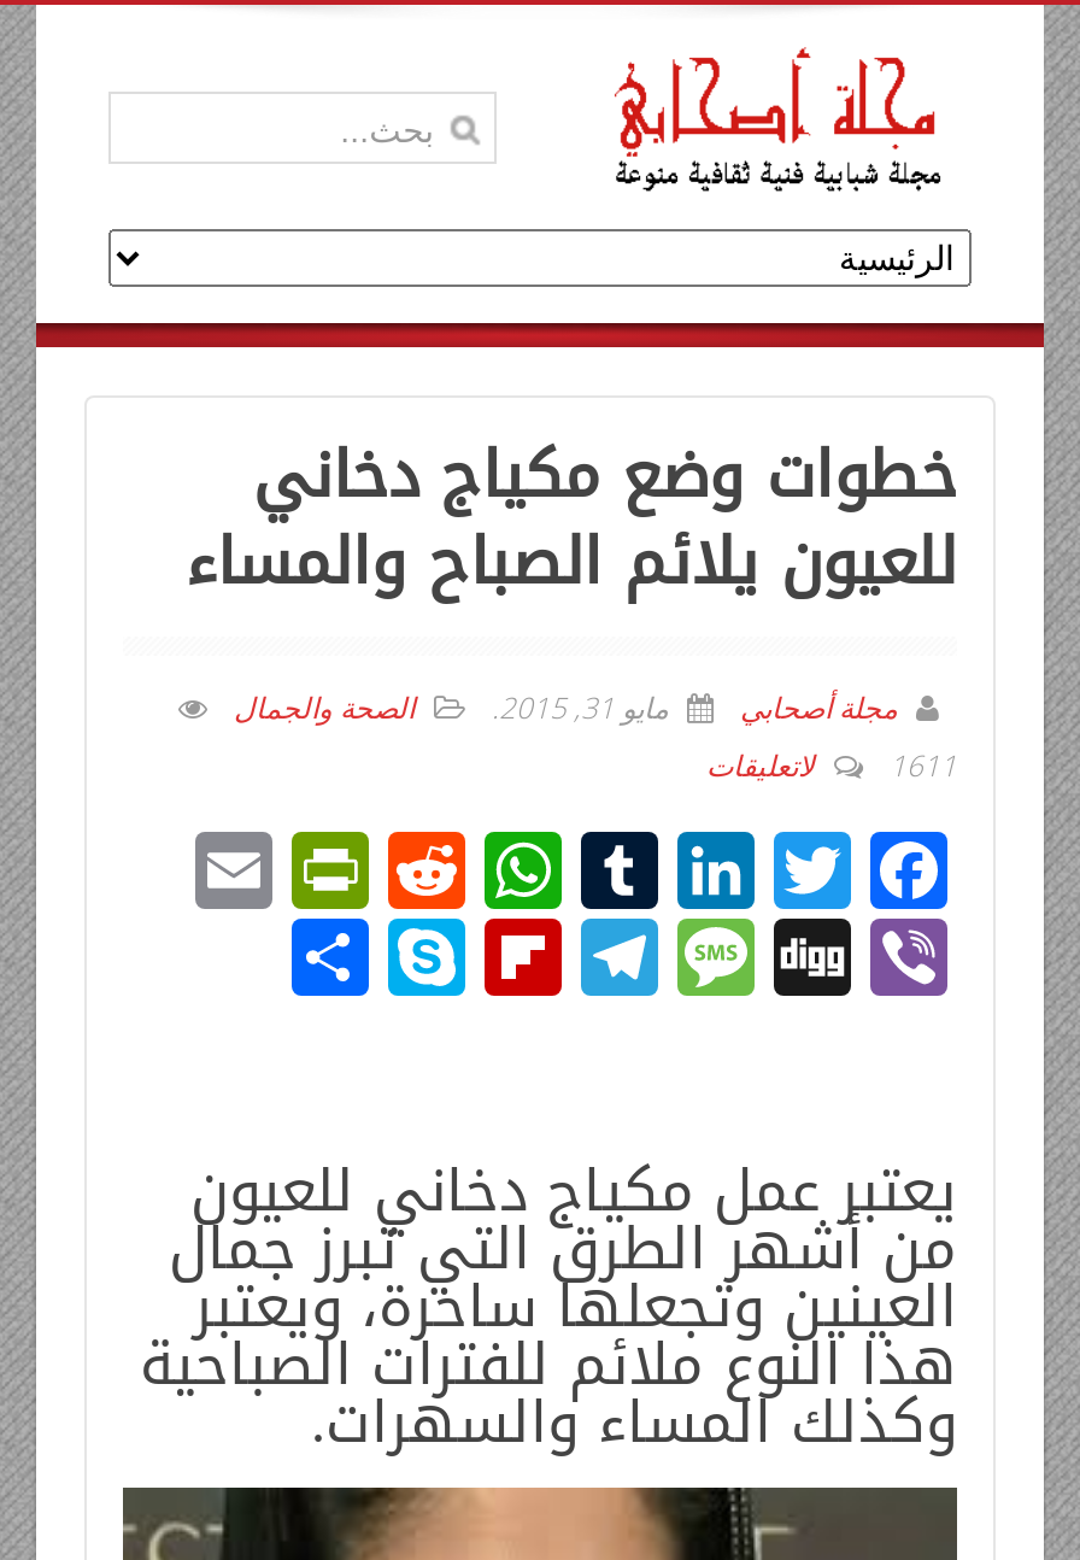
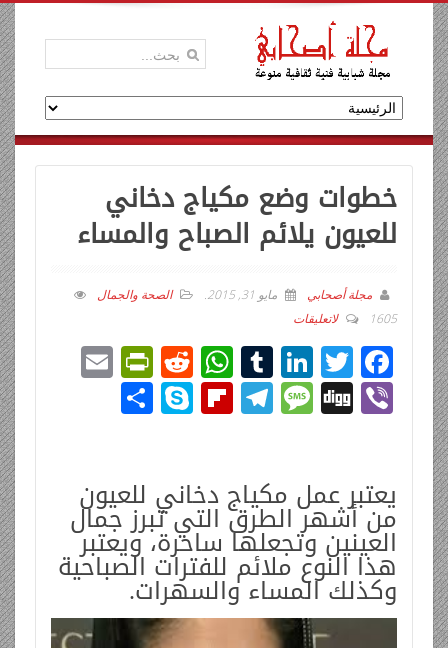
[706,744,957,785] 1611 لاتعليقات -> [293,309,397,326] 1605 لاتعليقات

